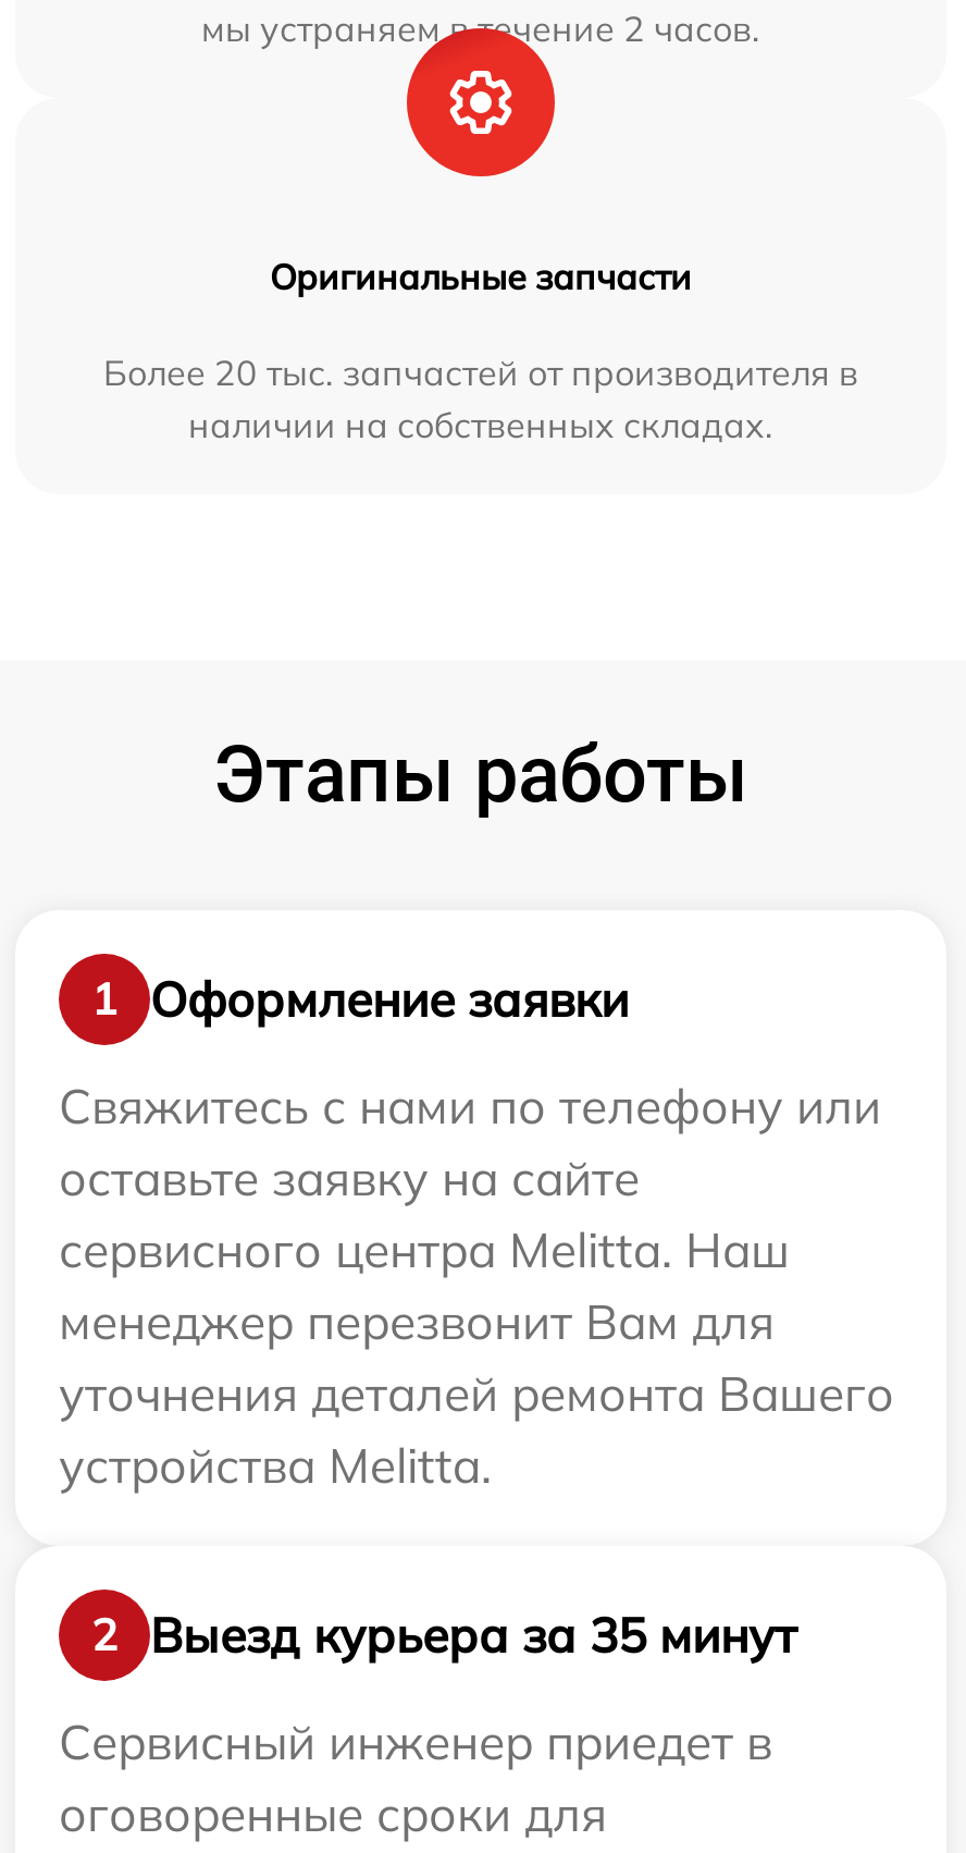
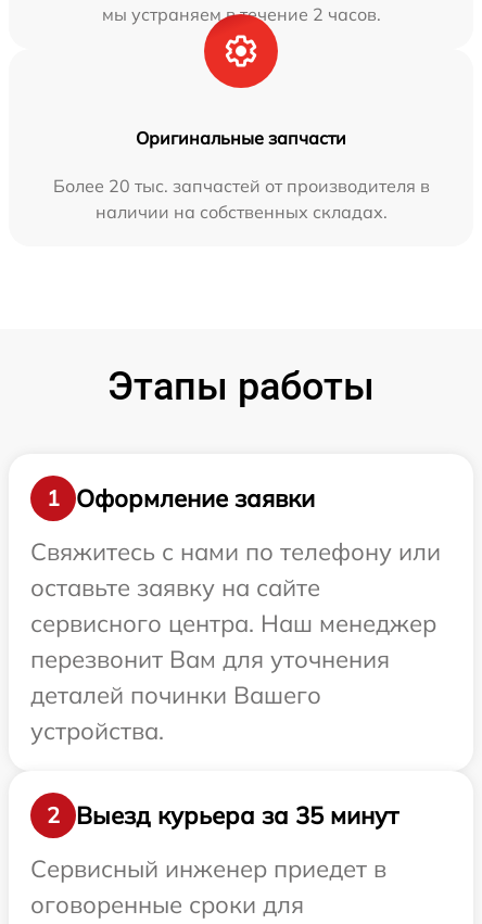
[59,1219,894,1496] сервисного центра Melitta. Наш | менеджер перезвонит Вам для | уточнения деталей ремонта Вашего | устройства Melitta. -> [30,608,436,746] сервисного центра. Наш менеджер | перезвонит Вам для уточнения | деталей починки Вашего | устройства.

